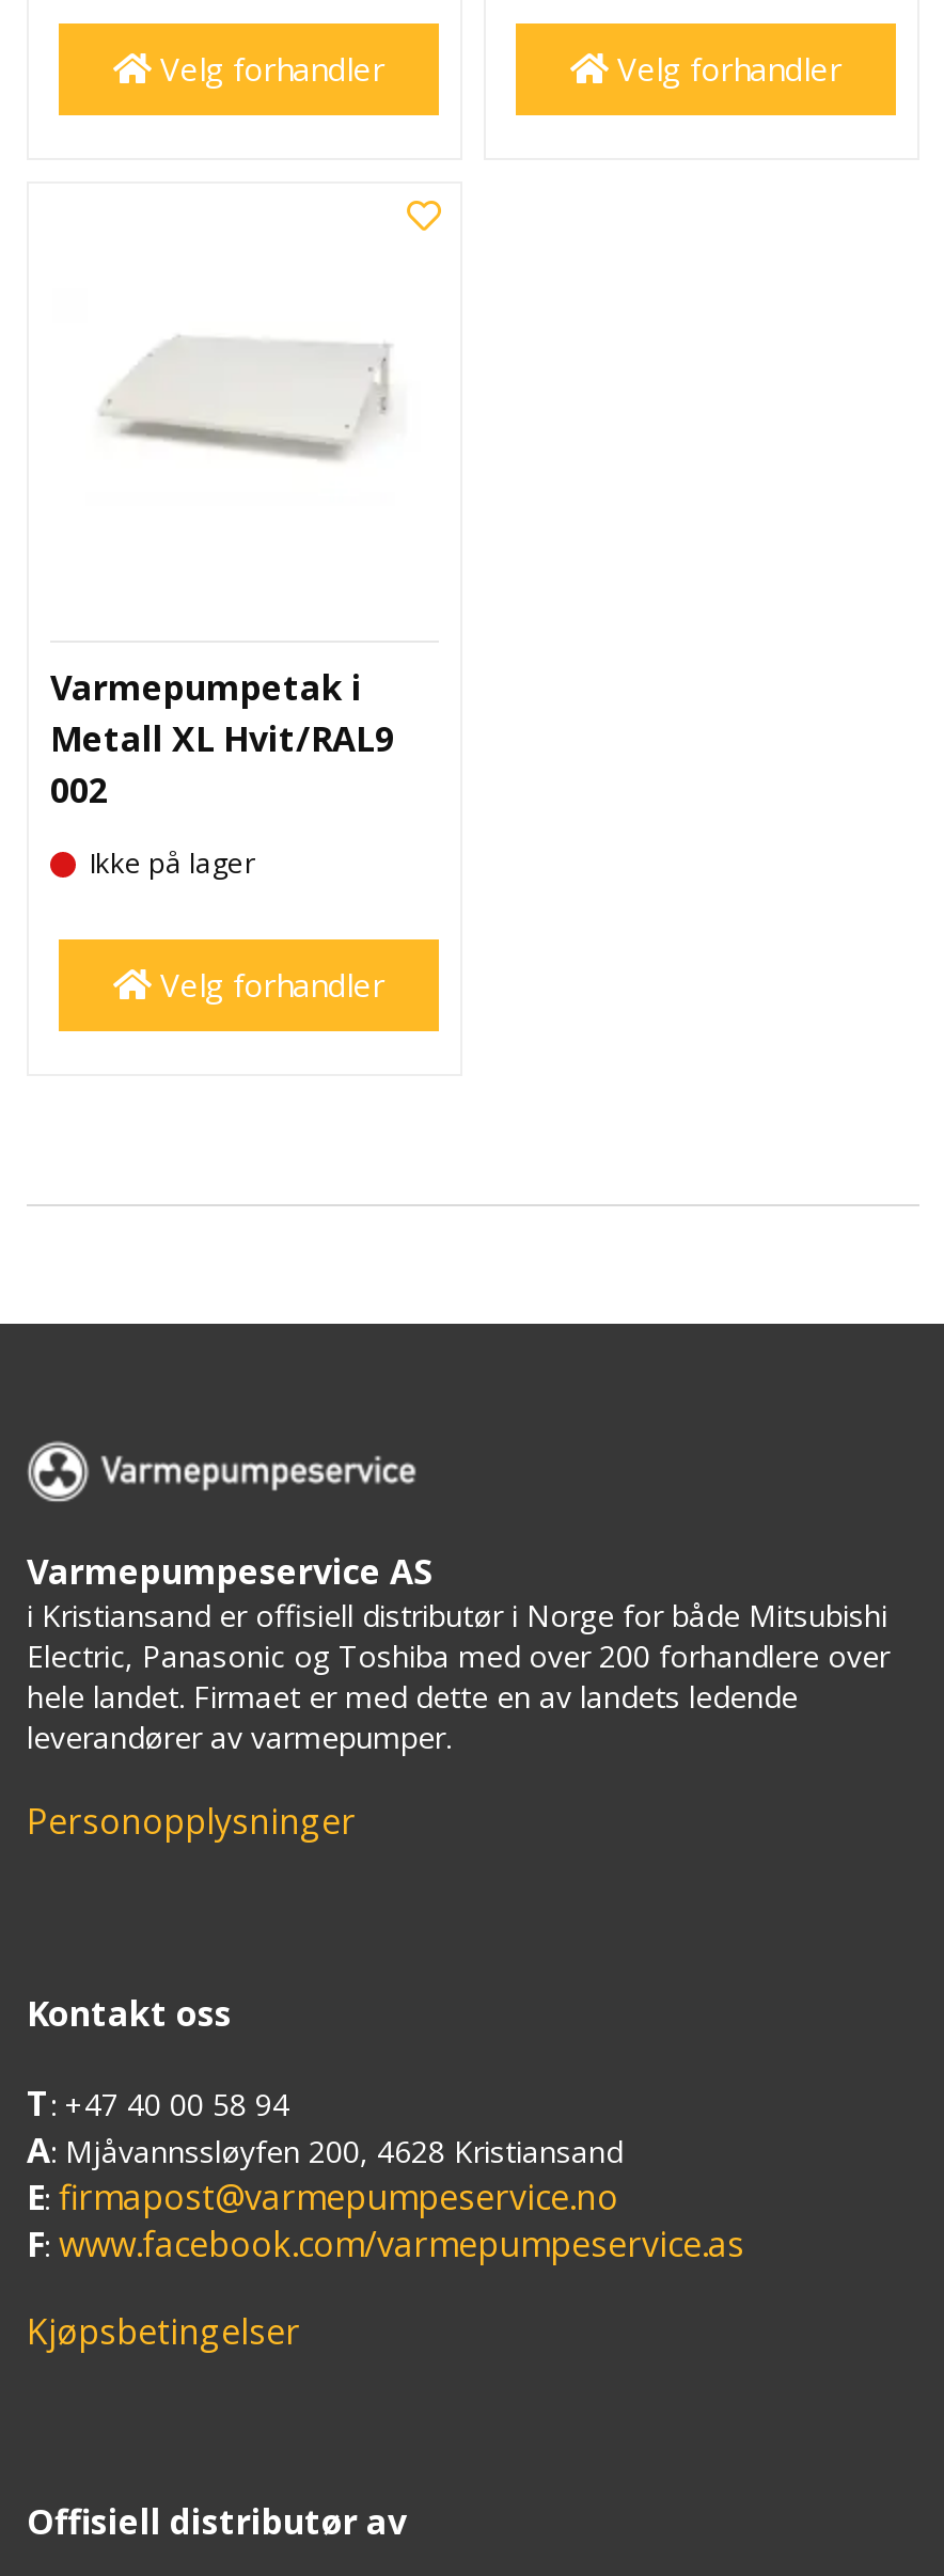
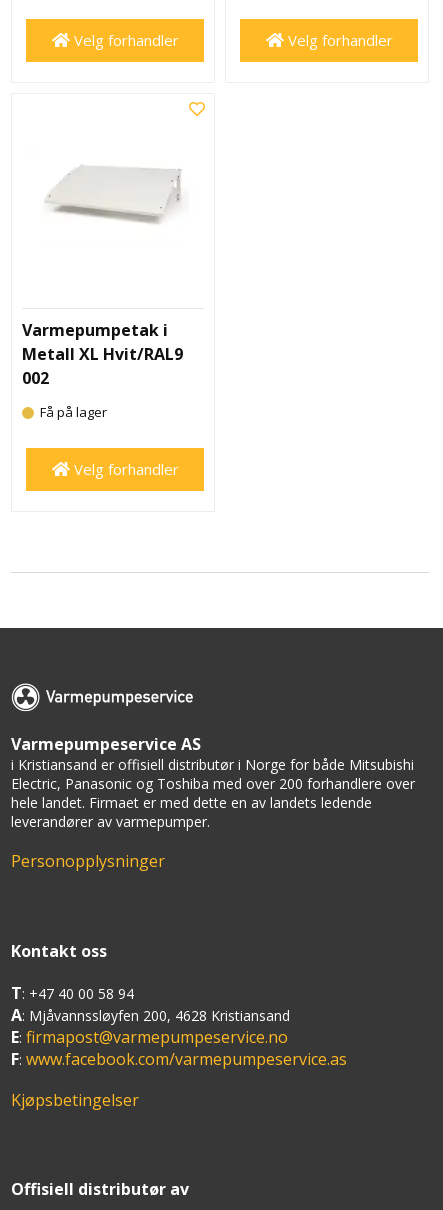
[82,844,255,882] Ikke på lager -> [37,403,107,421] Få på lager

